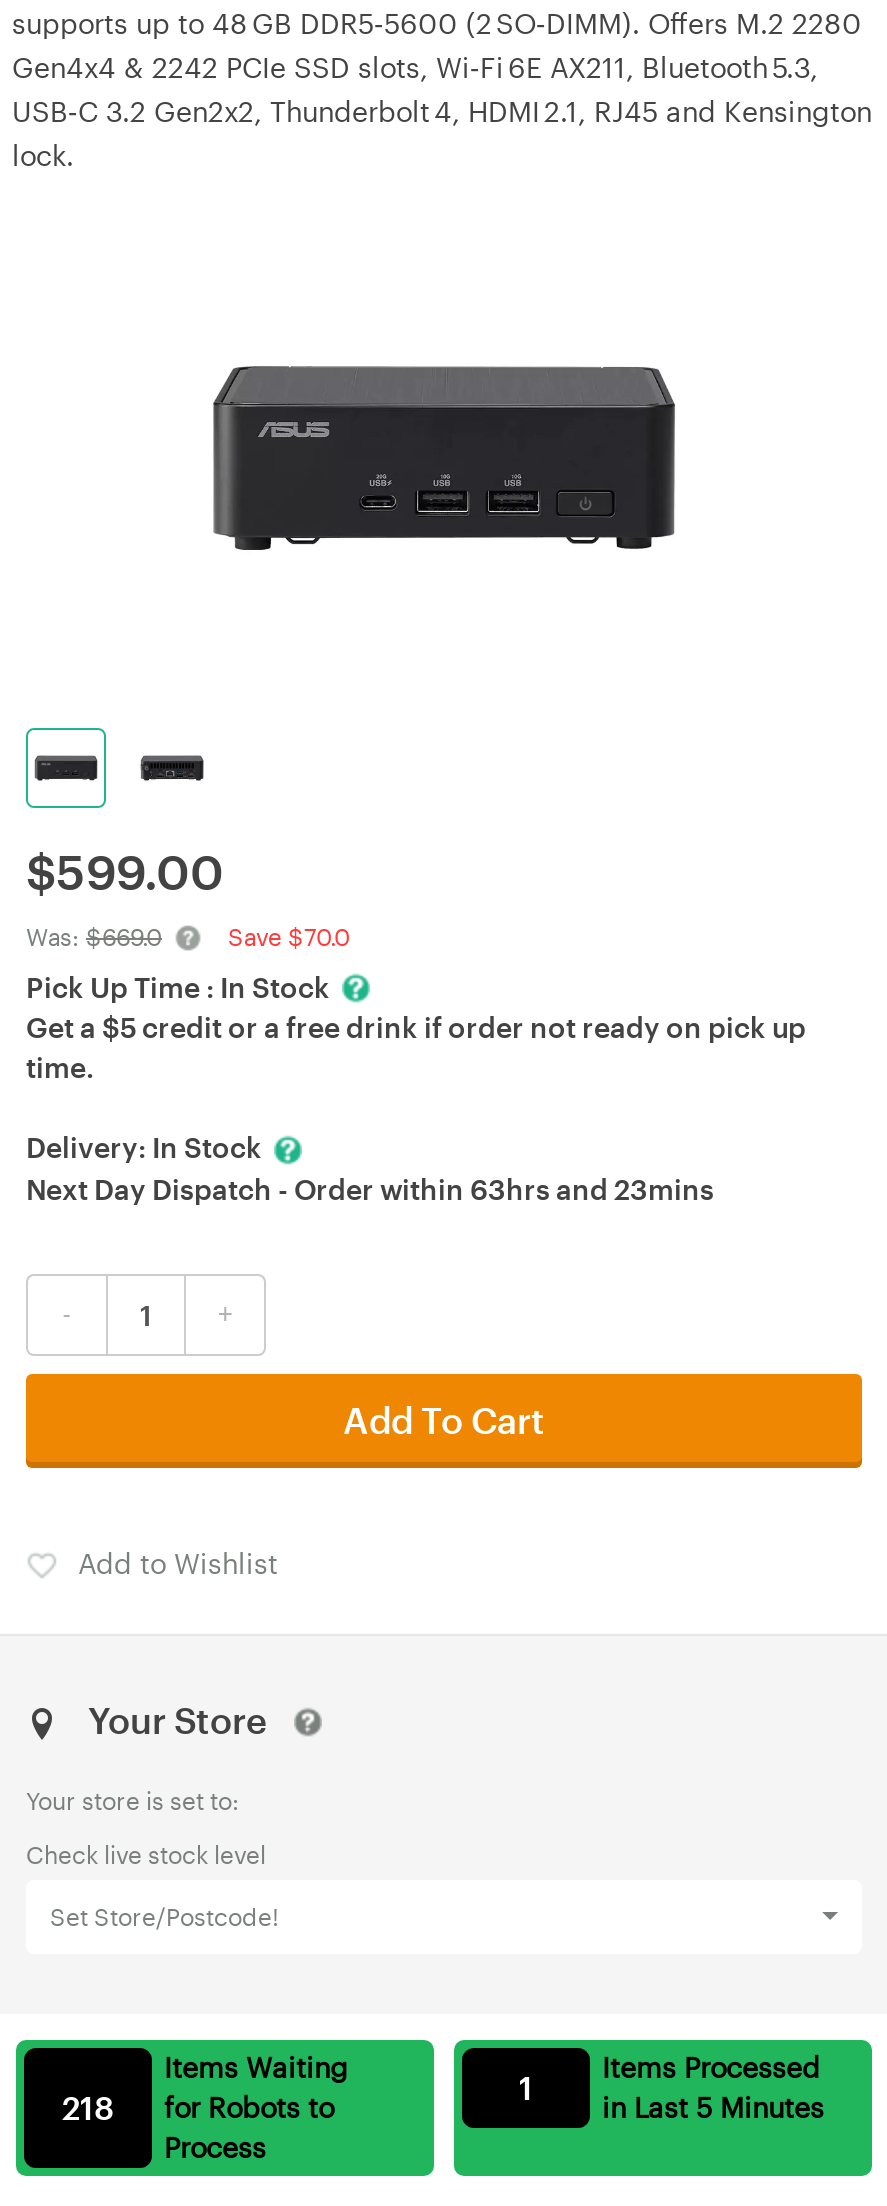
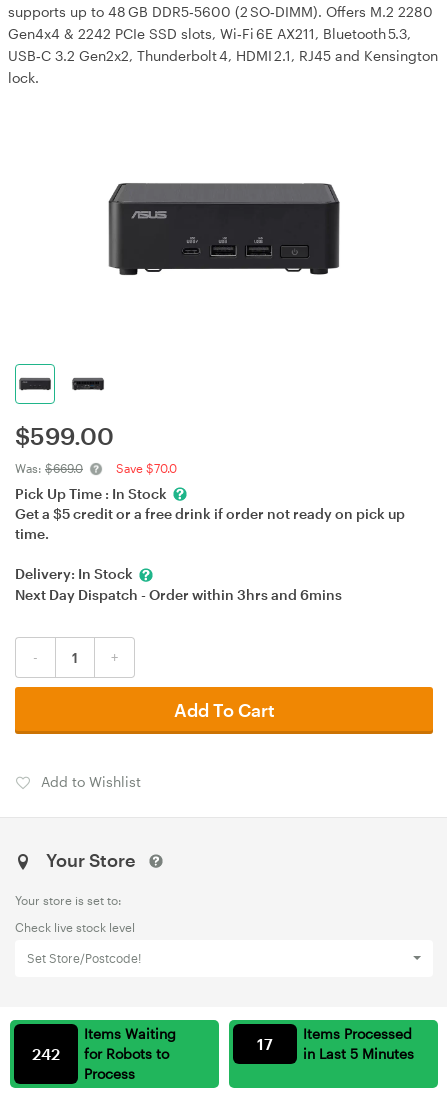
[26,1171,714,1205] Next Day Dispatch - Order within 63hrs and 23mins -> [15,586,342,603] Next Day Dispatch - Order within 3hrs and 6mins
[519,2068,533,2106] 1 -> [257,1034,273,1053] 17
[62,2088,334,2126] 218 for Robots to -> [32,1044,169,1063] 242 for Robots to

